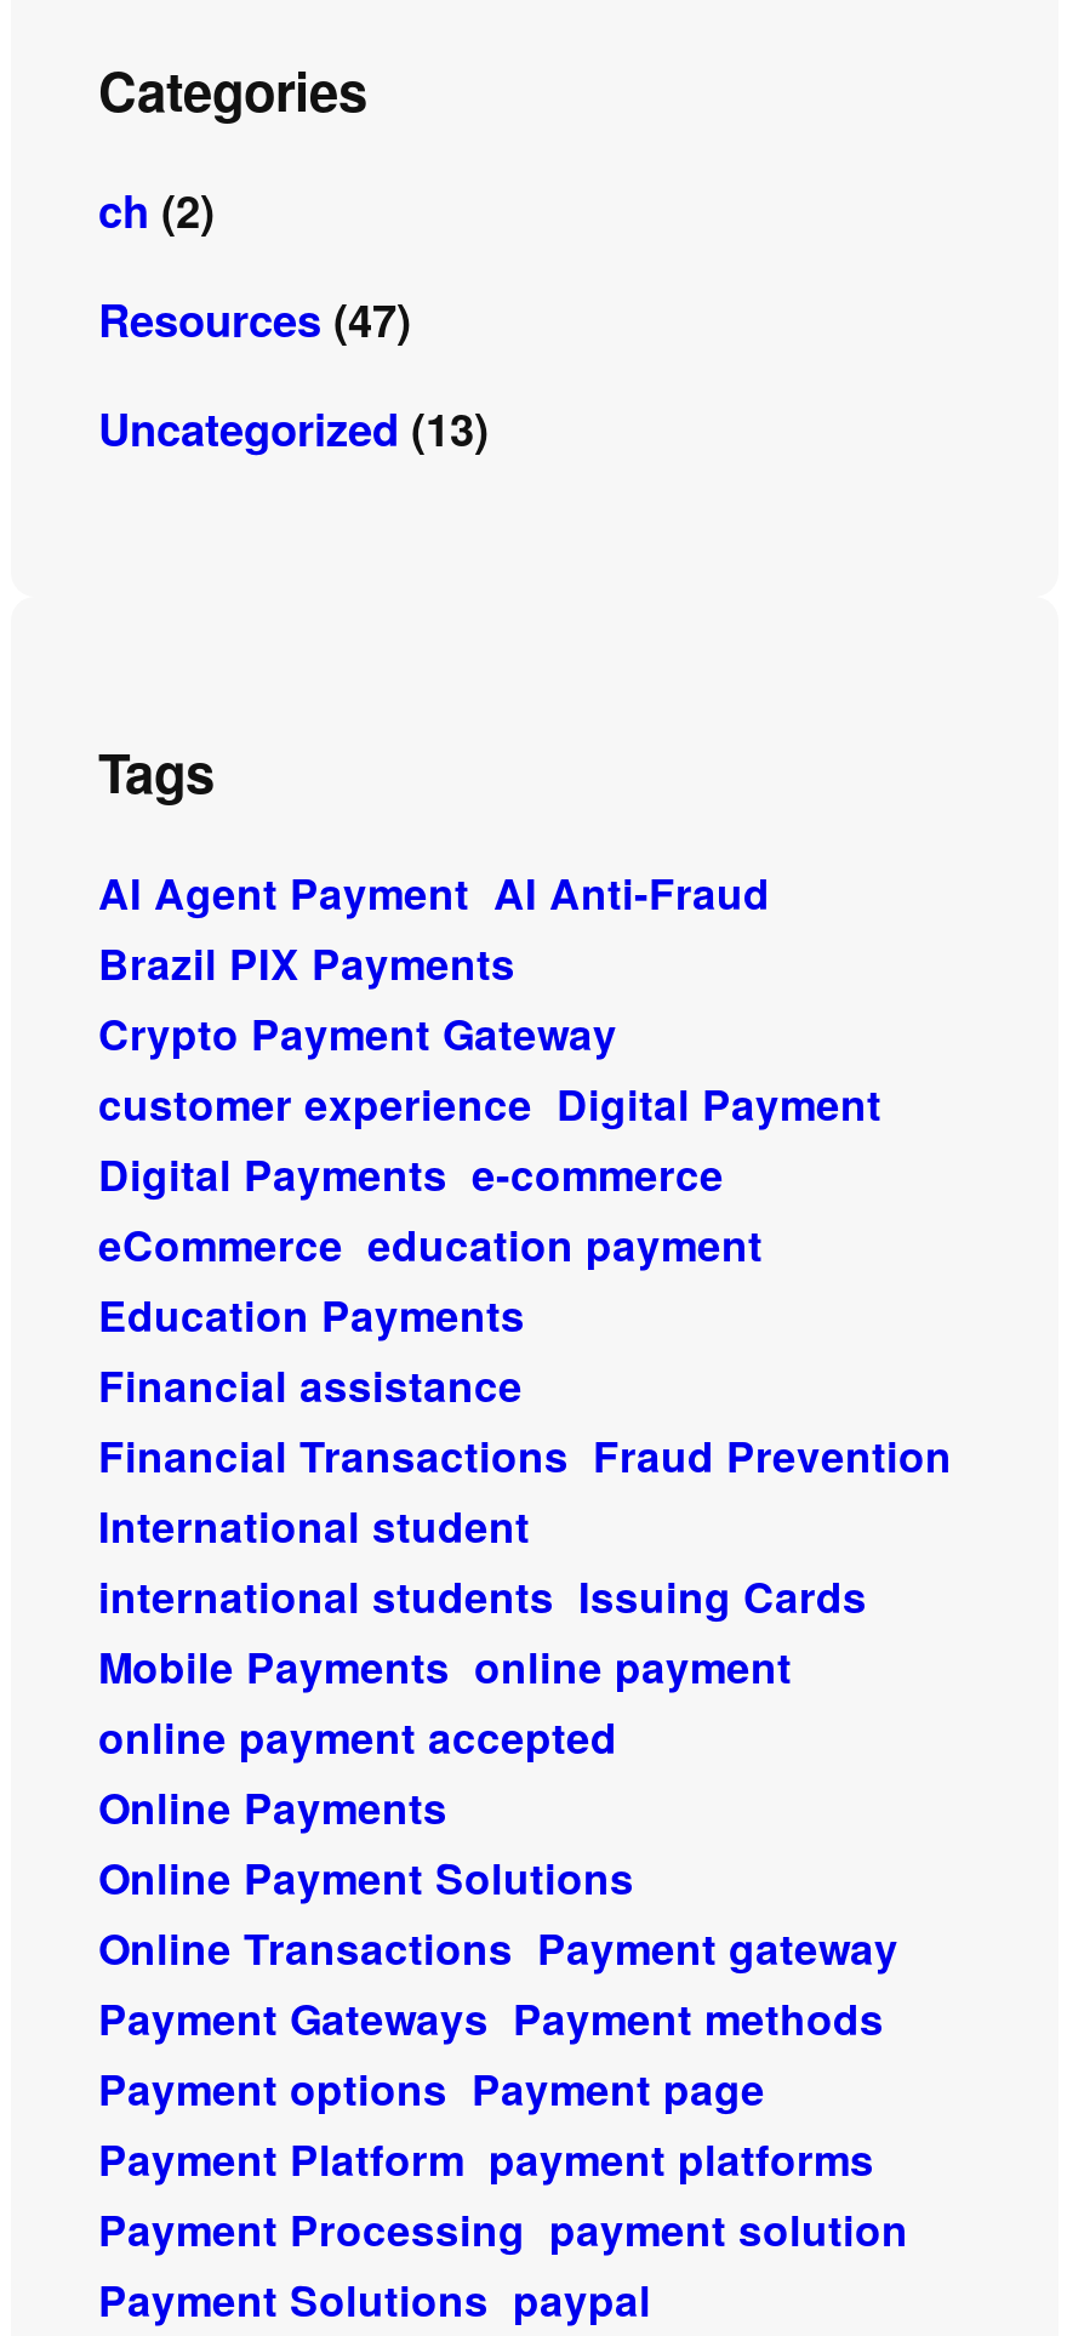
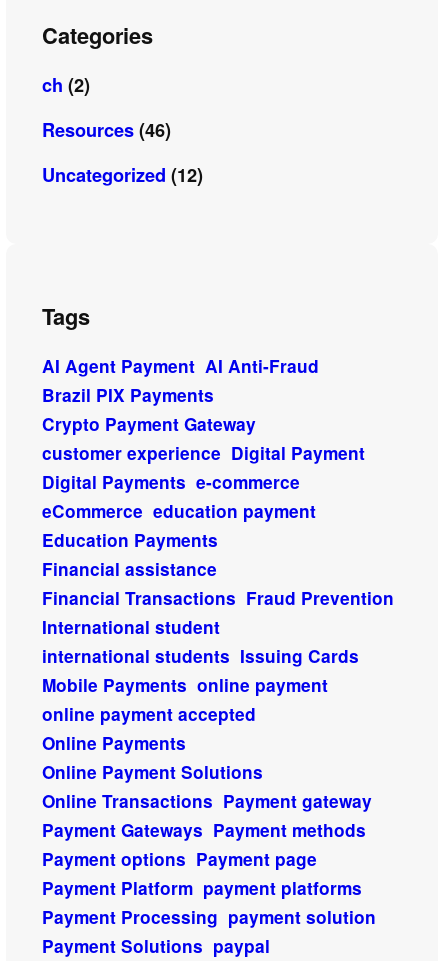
[98,288,411,351] Resources (47) -> [42,117,171,143] Resources (46)
[98,397,489,460] Uncategorized (13) -> [42,162,203,188] Uncategorized (12)

